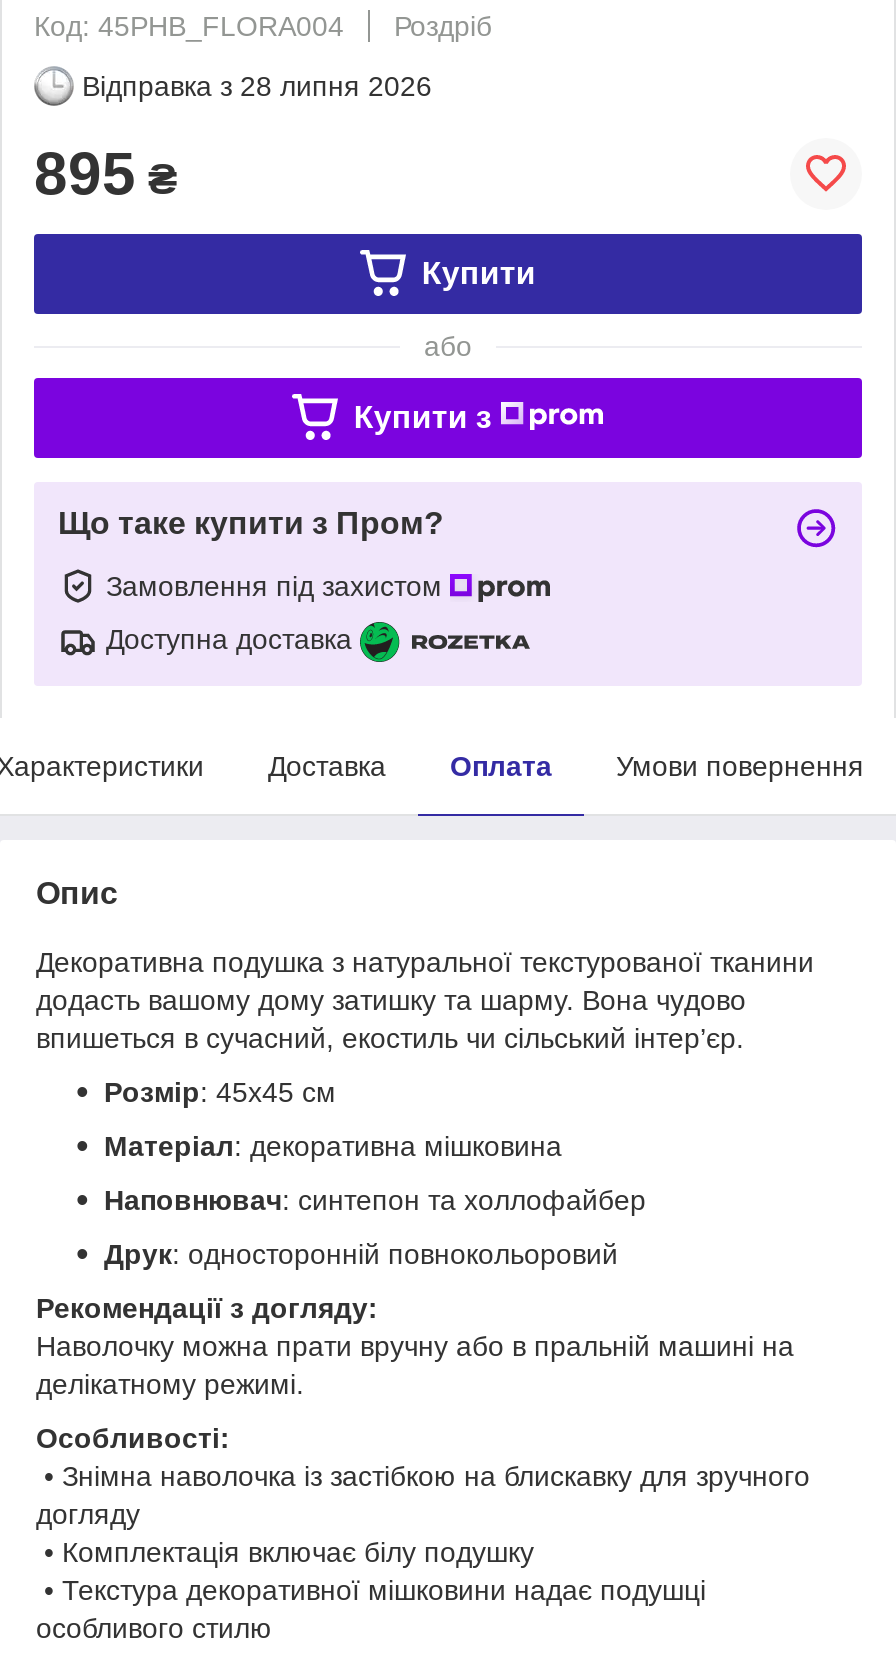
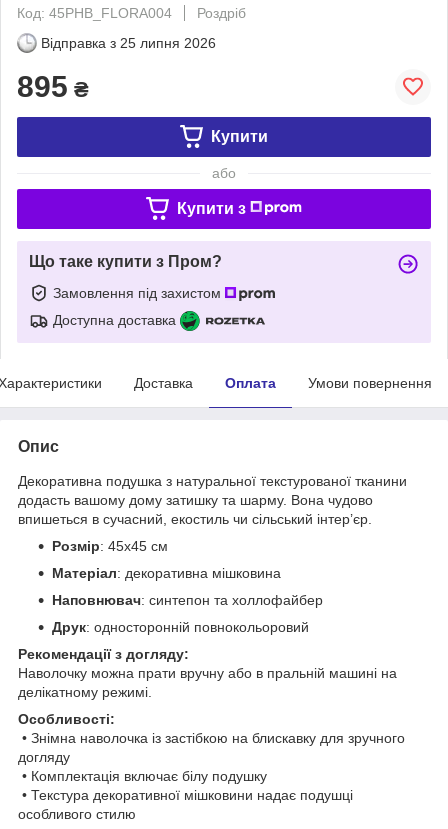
[82,70,432,102] Відправка з 28 липня 2026 -> [41,35,216,51] Відправка з 25 липня 2026

